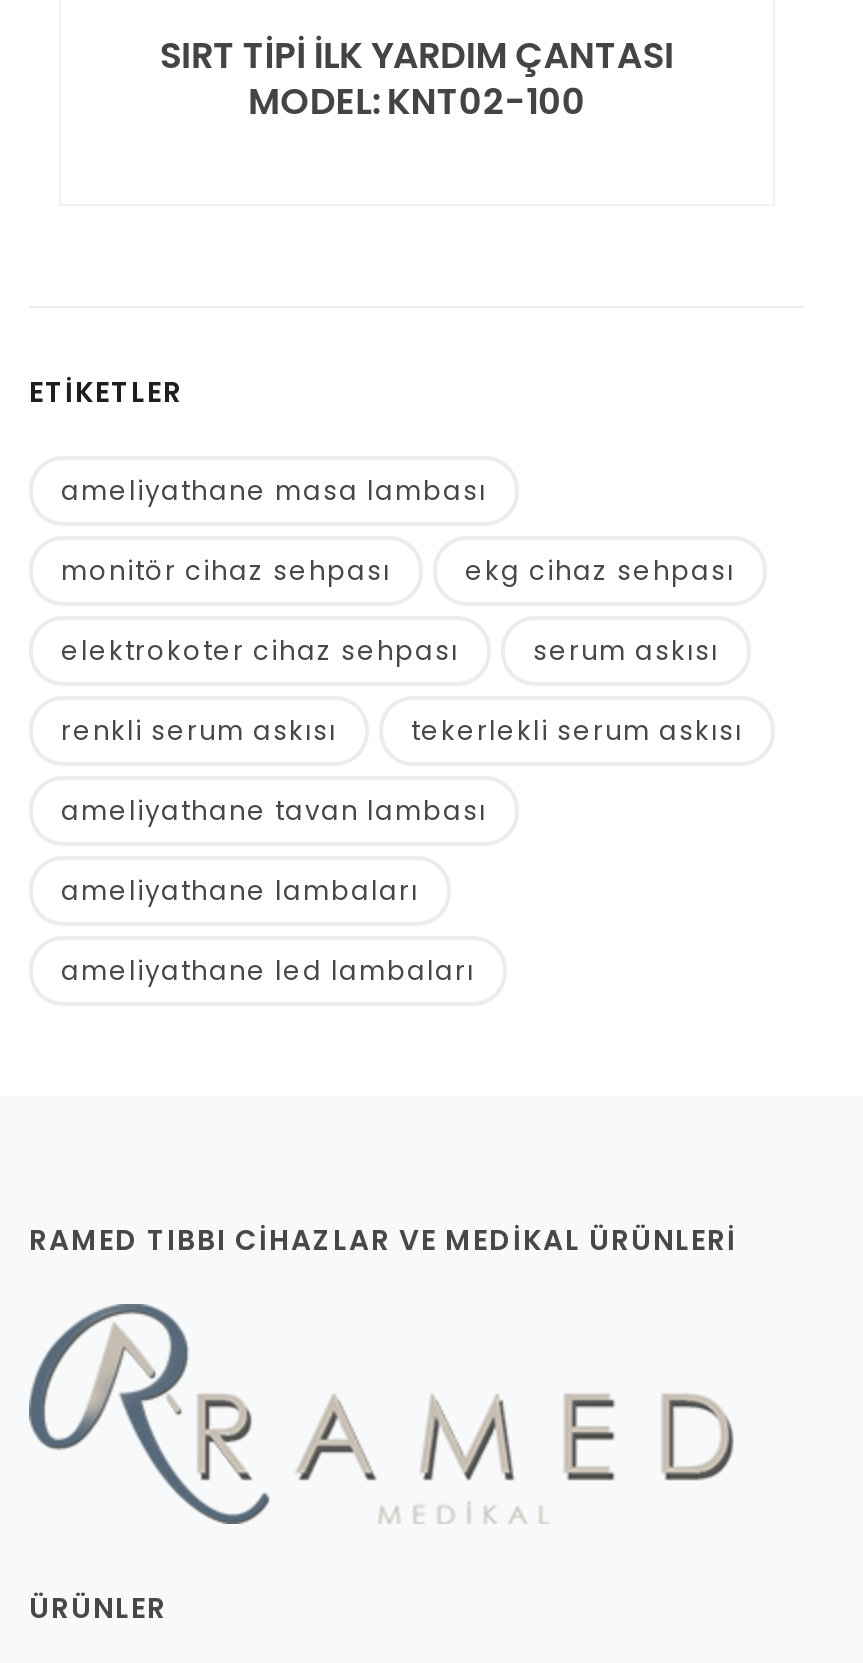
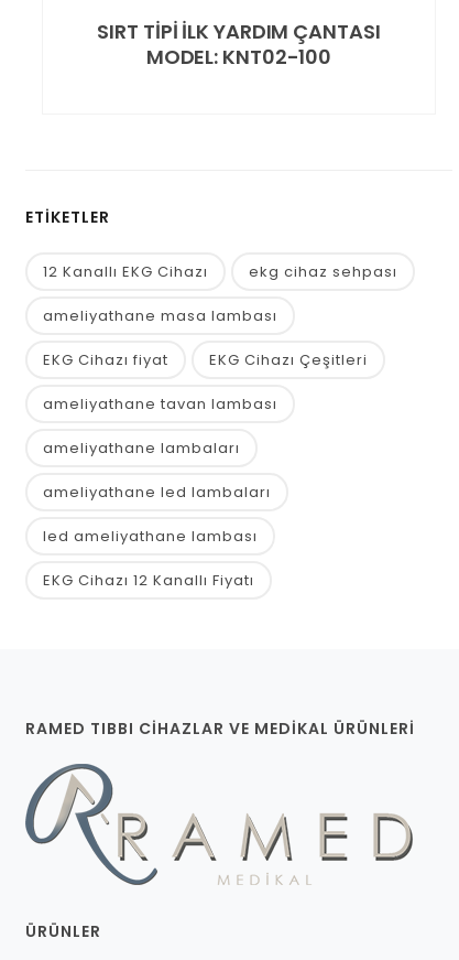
moved [61,472,487,510] -> [43,305,277,326]: ameliyathane masa lambası
[61,552,391,590] monitör cihaz sehpası -> [43,261,208,282] 12 Kanallı EKG Cihazı
moved [465,552,735,590] -> [249,261,397,282]: ekg cihaz sehpası
[61,632,719,670] elektrokoter cihaz sehpası | serum askısı -> none
[61,712,743,750] renkli serum askısı | tekerlekli serum askısı -> [43,349,368,370] EKG Cihazı fiyat | EKG Cihazı Çeşitleri
moved [61,792,487,990] -> [43,393,277,502]: ameliyathane tavan lambası | ameliyathane lambaları | ameliyathane led lambaları
none -> [43,526,258,591] led ameliyathane lambası | EKG Cihazı 12 Kanallı Fiyatı

